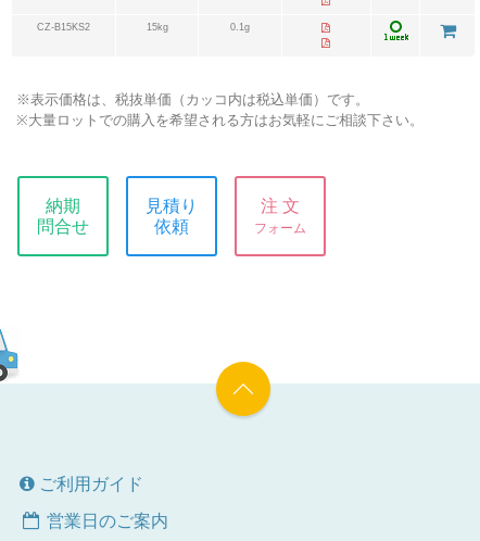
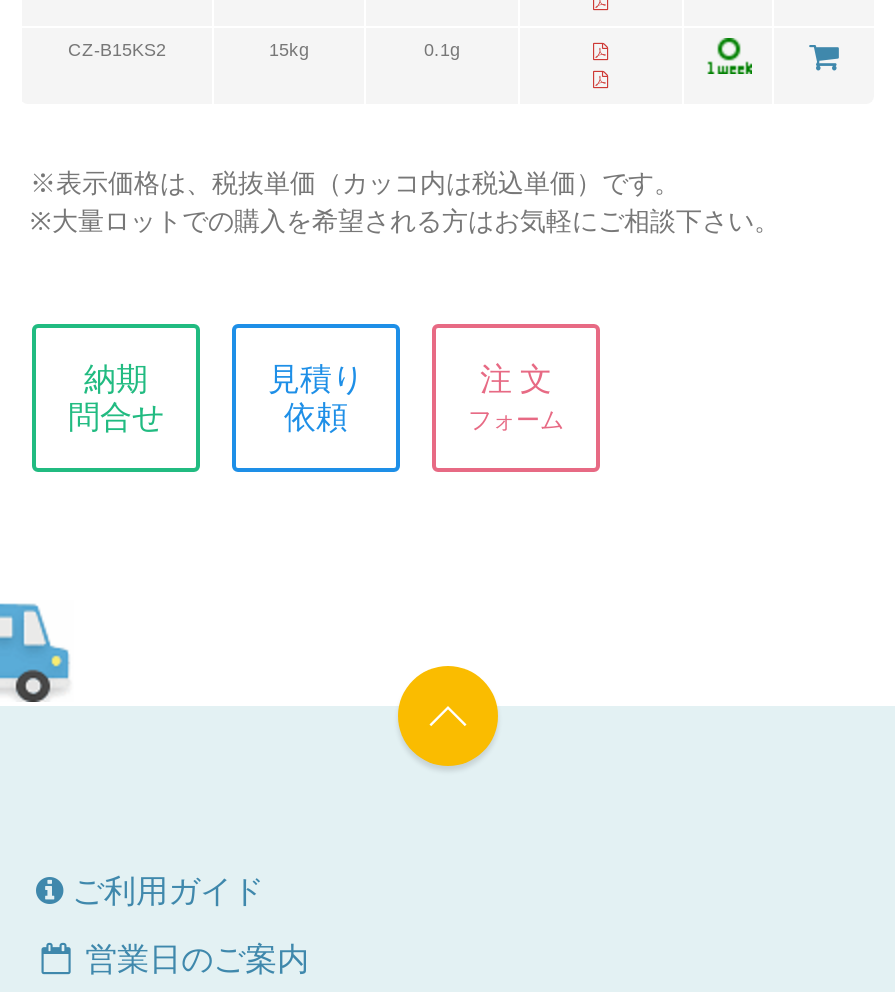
[3,328,38,382] [image] -> [6,602,72,704] [image]

